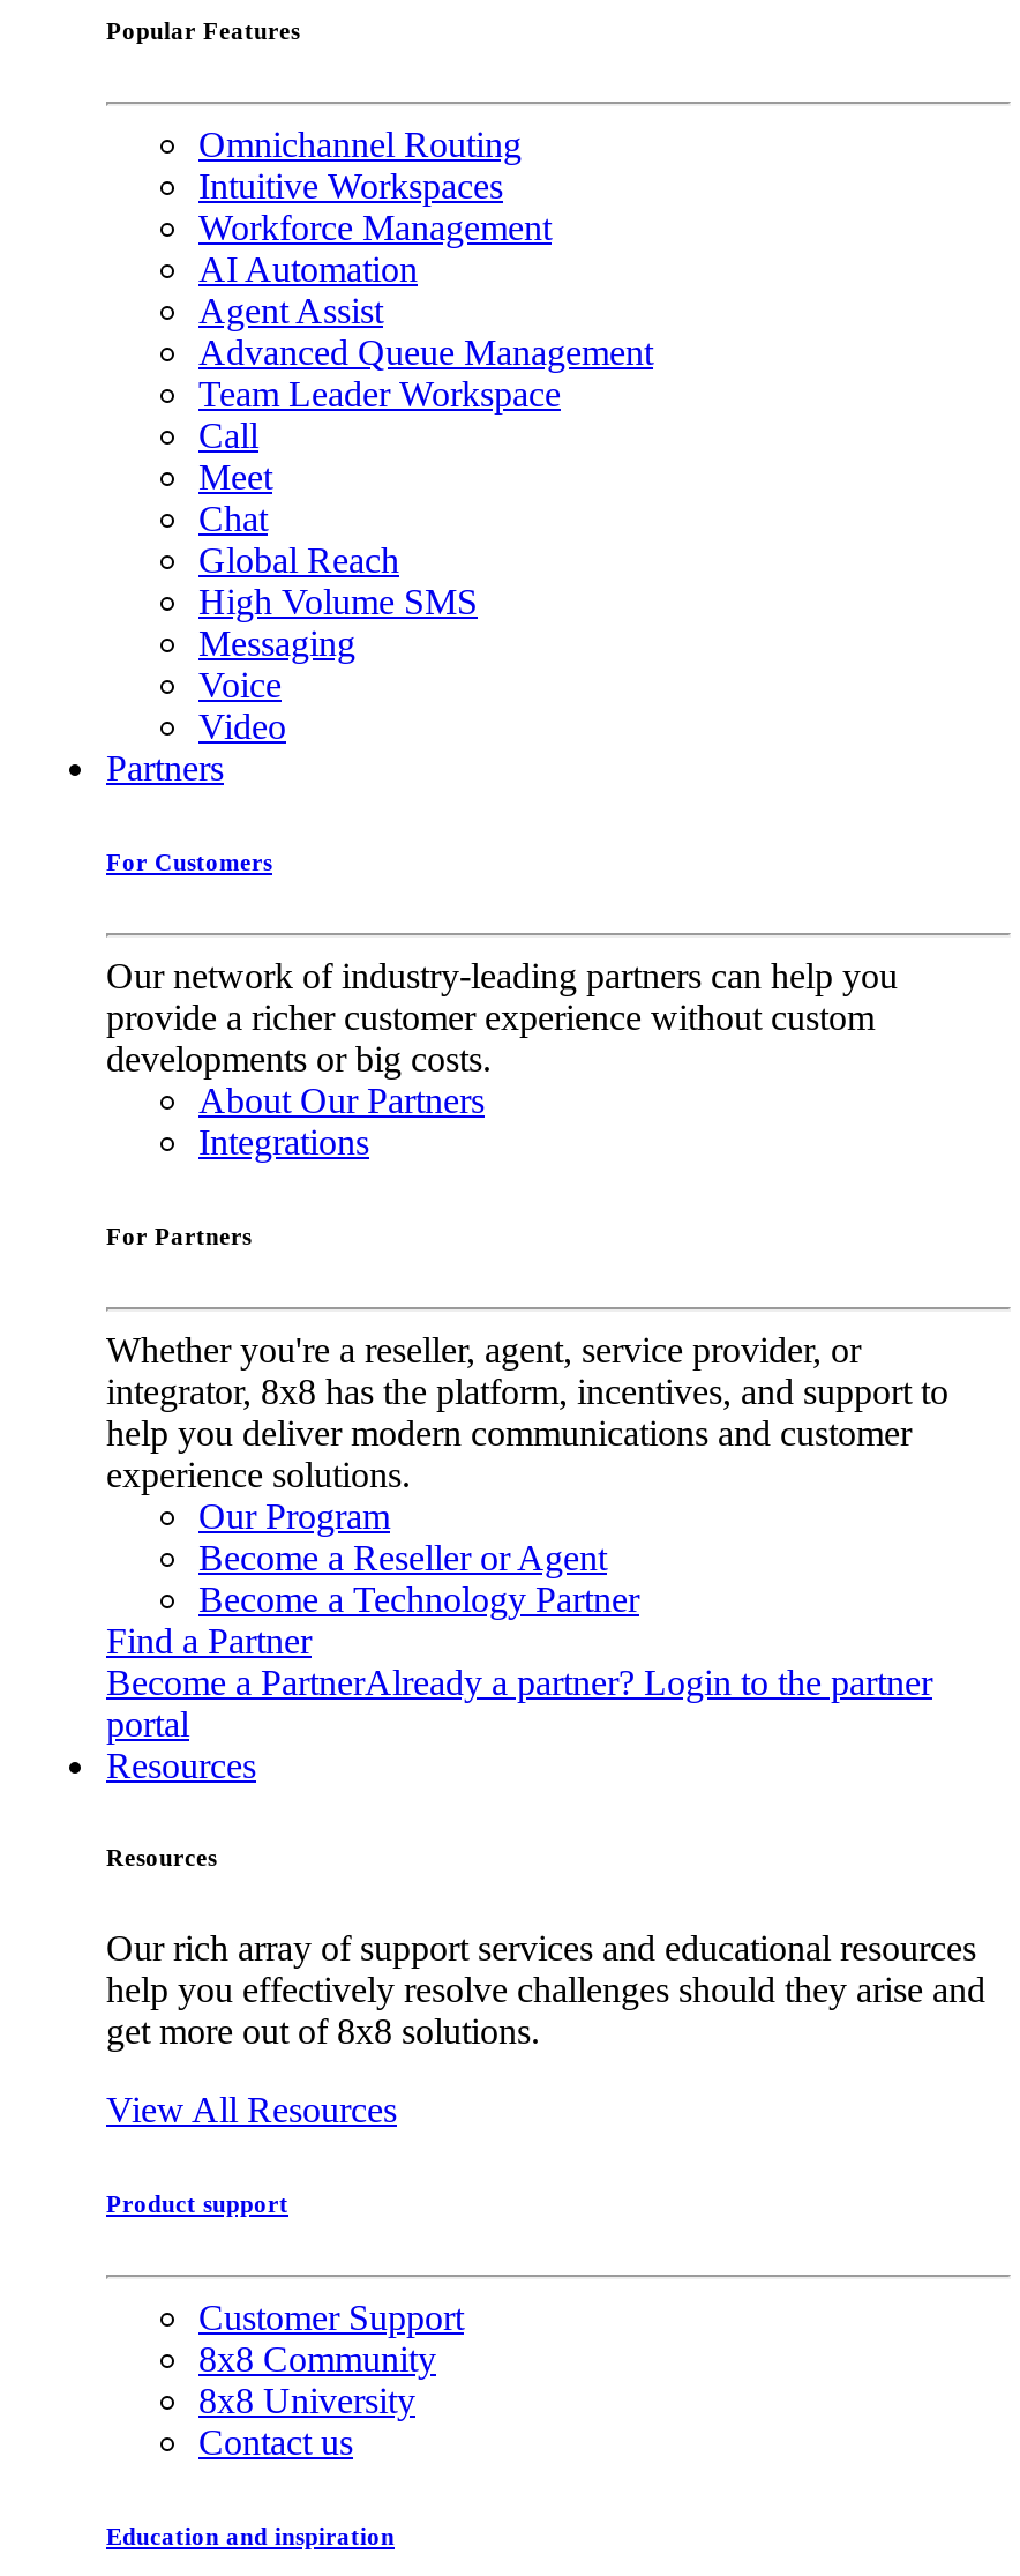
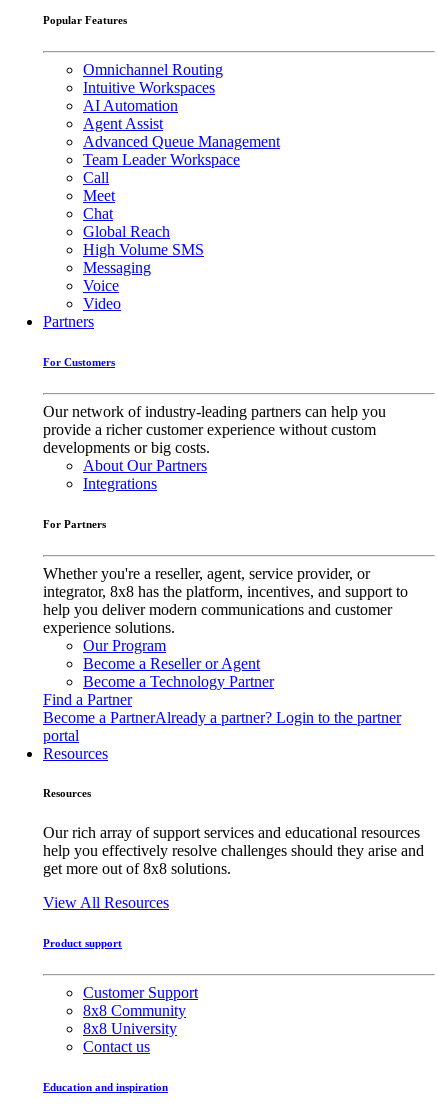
[198,207,552,246] Workforce Management -> none

